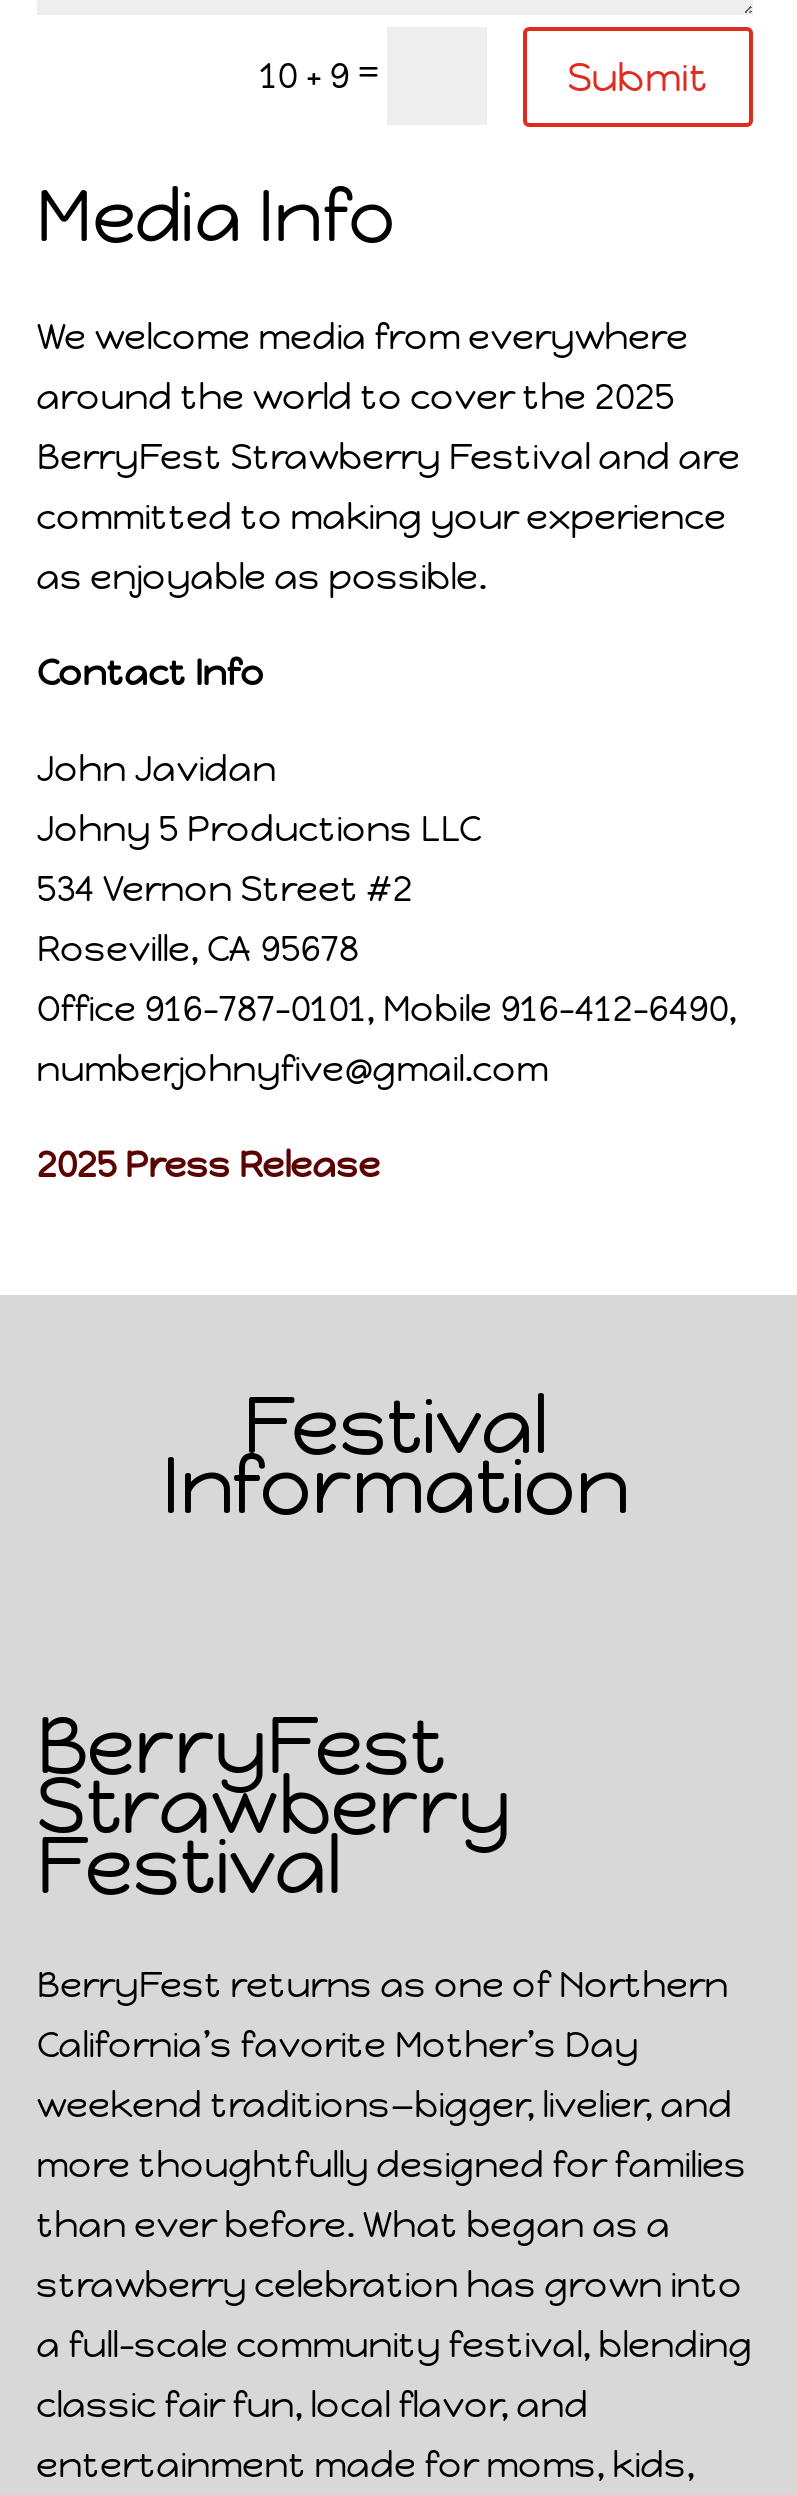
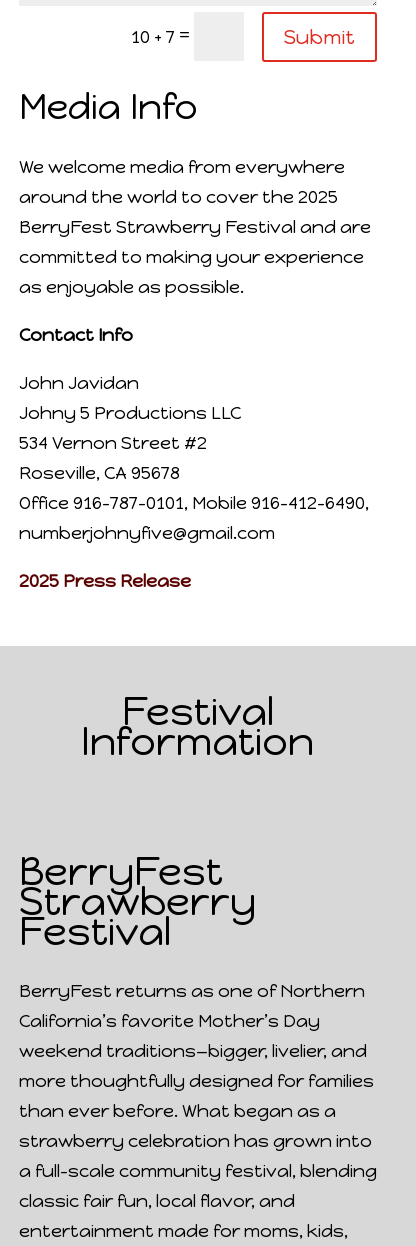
[259,50,387,97] 10 + 9 = -> [131,24,194,47] 10 + 7 =

